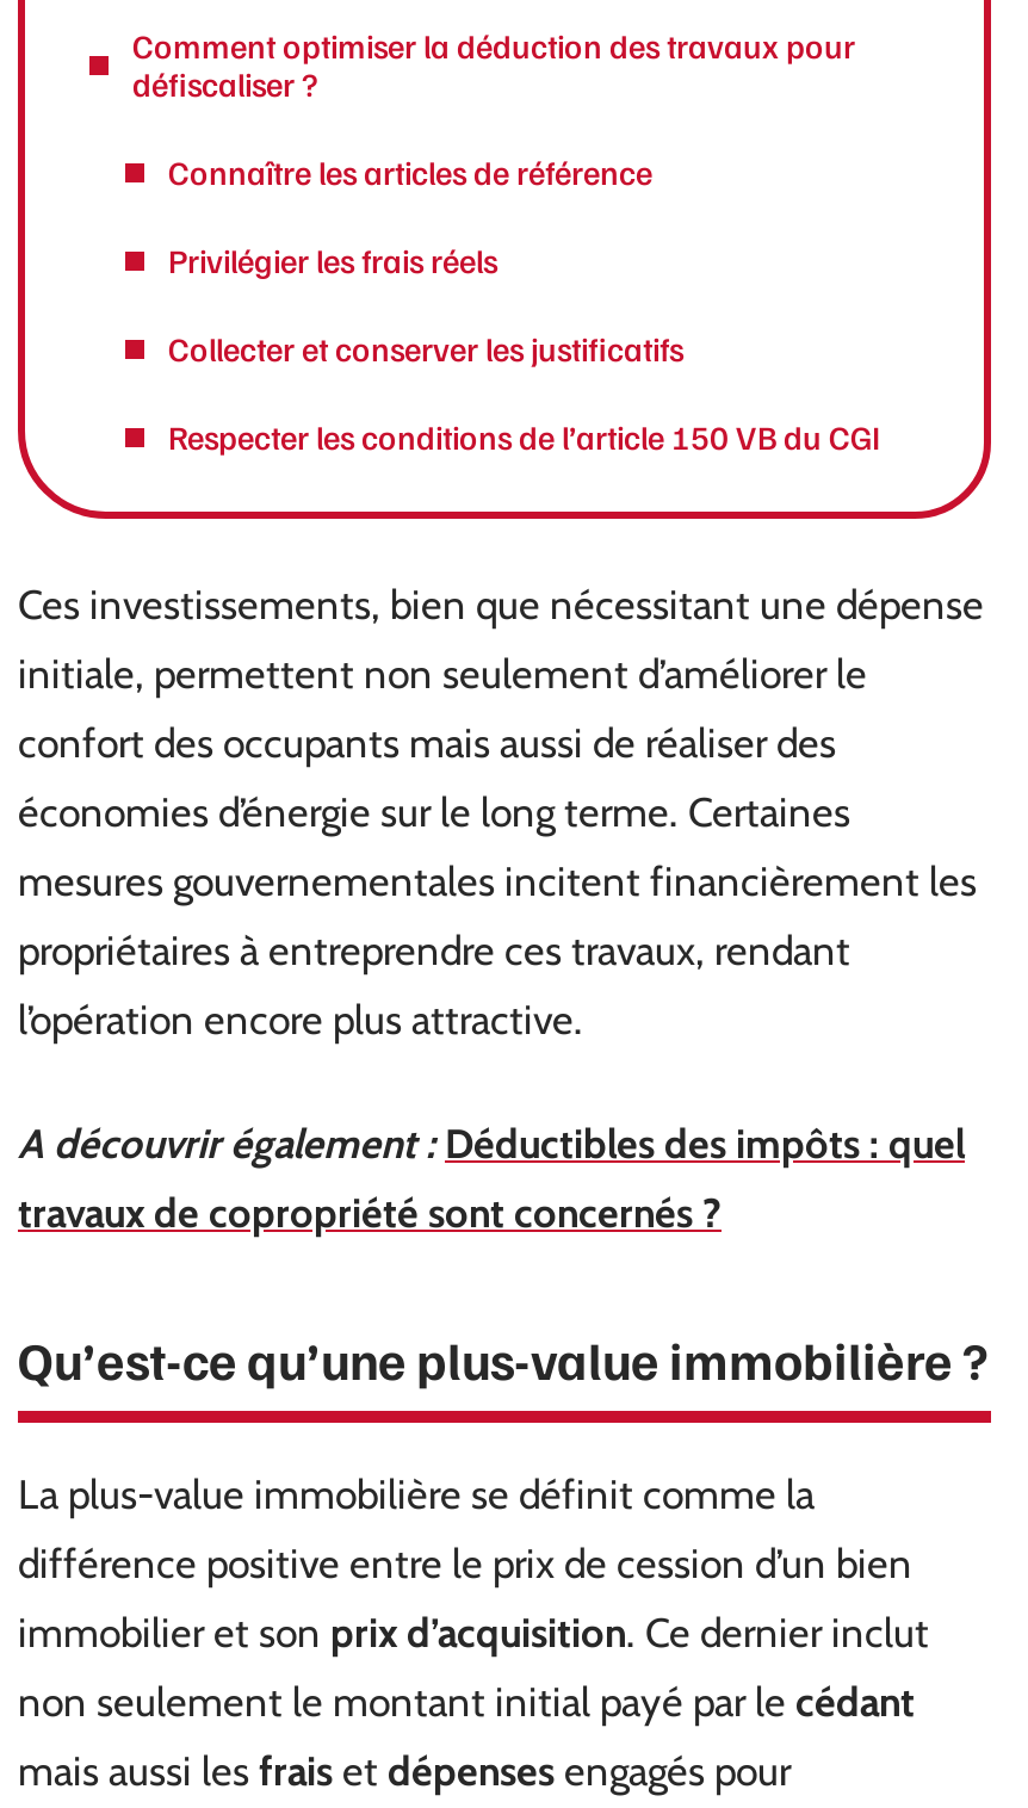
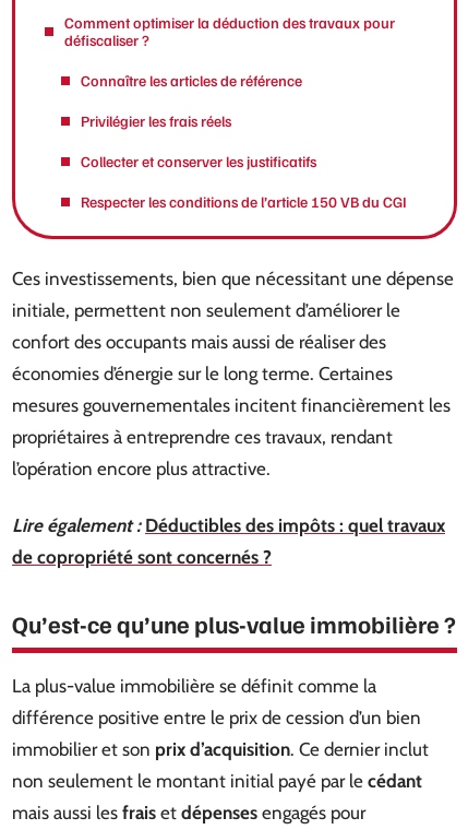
[18,1119,965,1236] A découvrir également : Déductibles des impôts : quel | travaux de copropriété sont concernés ? -> [12,514,445,567] Lire également : Déductibles des impôts : quel travaux | de copropriété sont concernés ?

